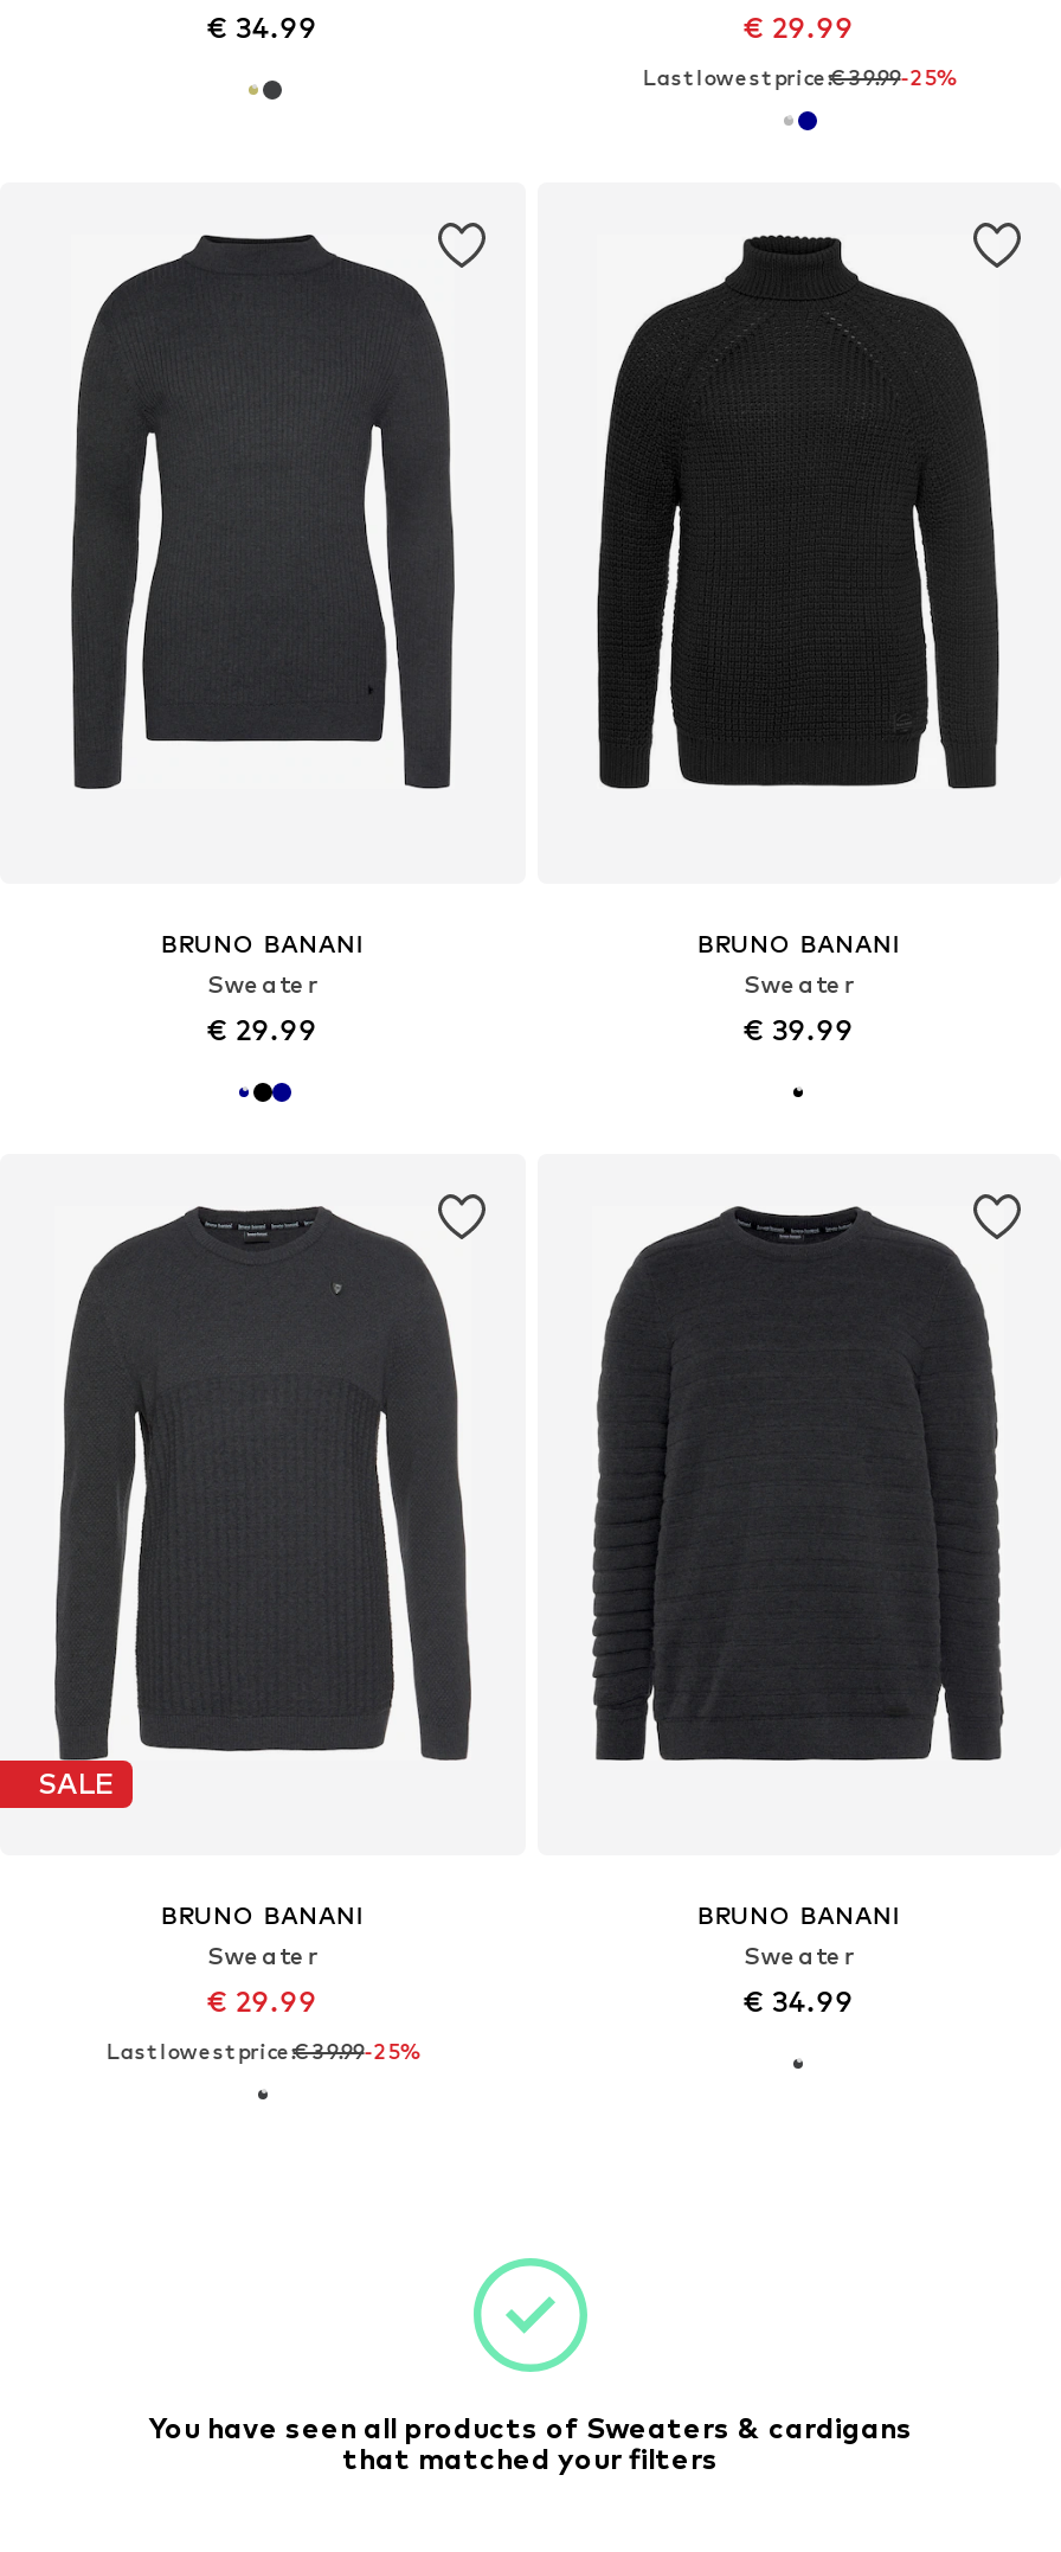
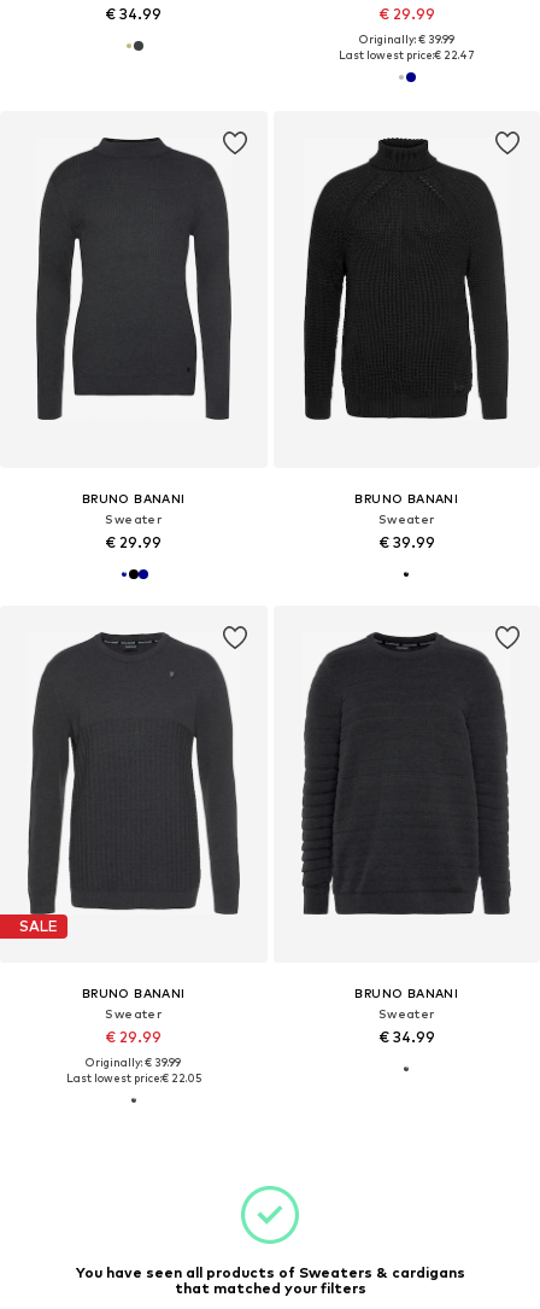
[642,63,955,89] Last lowest price:€ 39.99-25% -> [338,32,475,61] Originally: € 39.99 | Last lowest price:€ 22.47
[106,2037,419,2063] Last lowest price:€ 39.99-25% -> [66,1055,201,1084] Originally: € 39.99 | Last lowest price:€ 22.05

